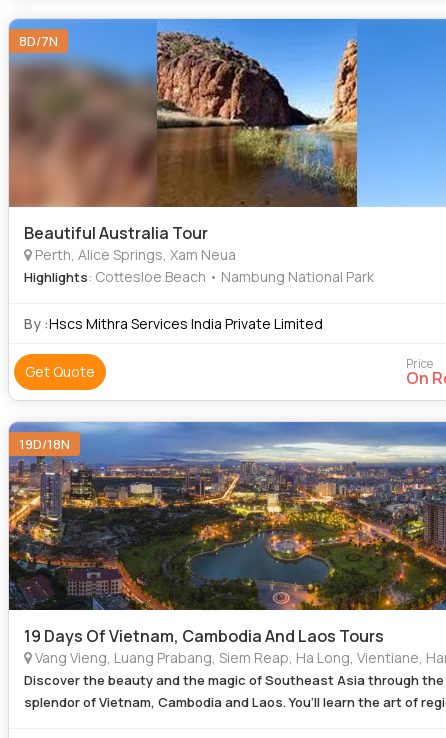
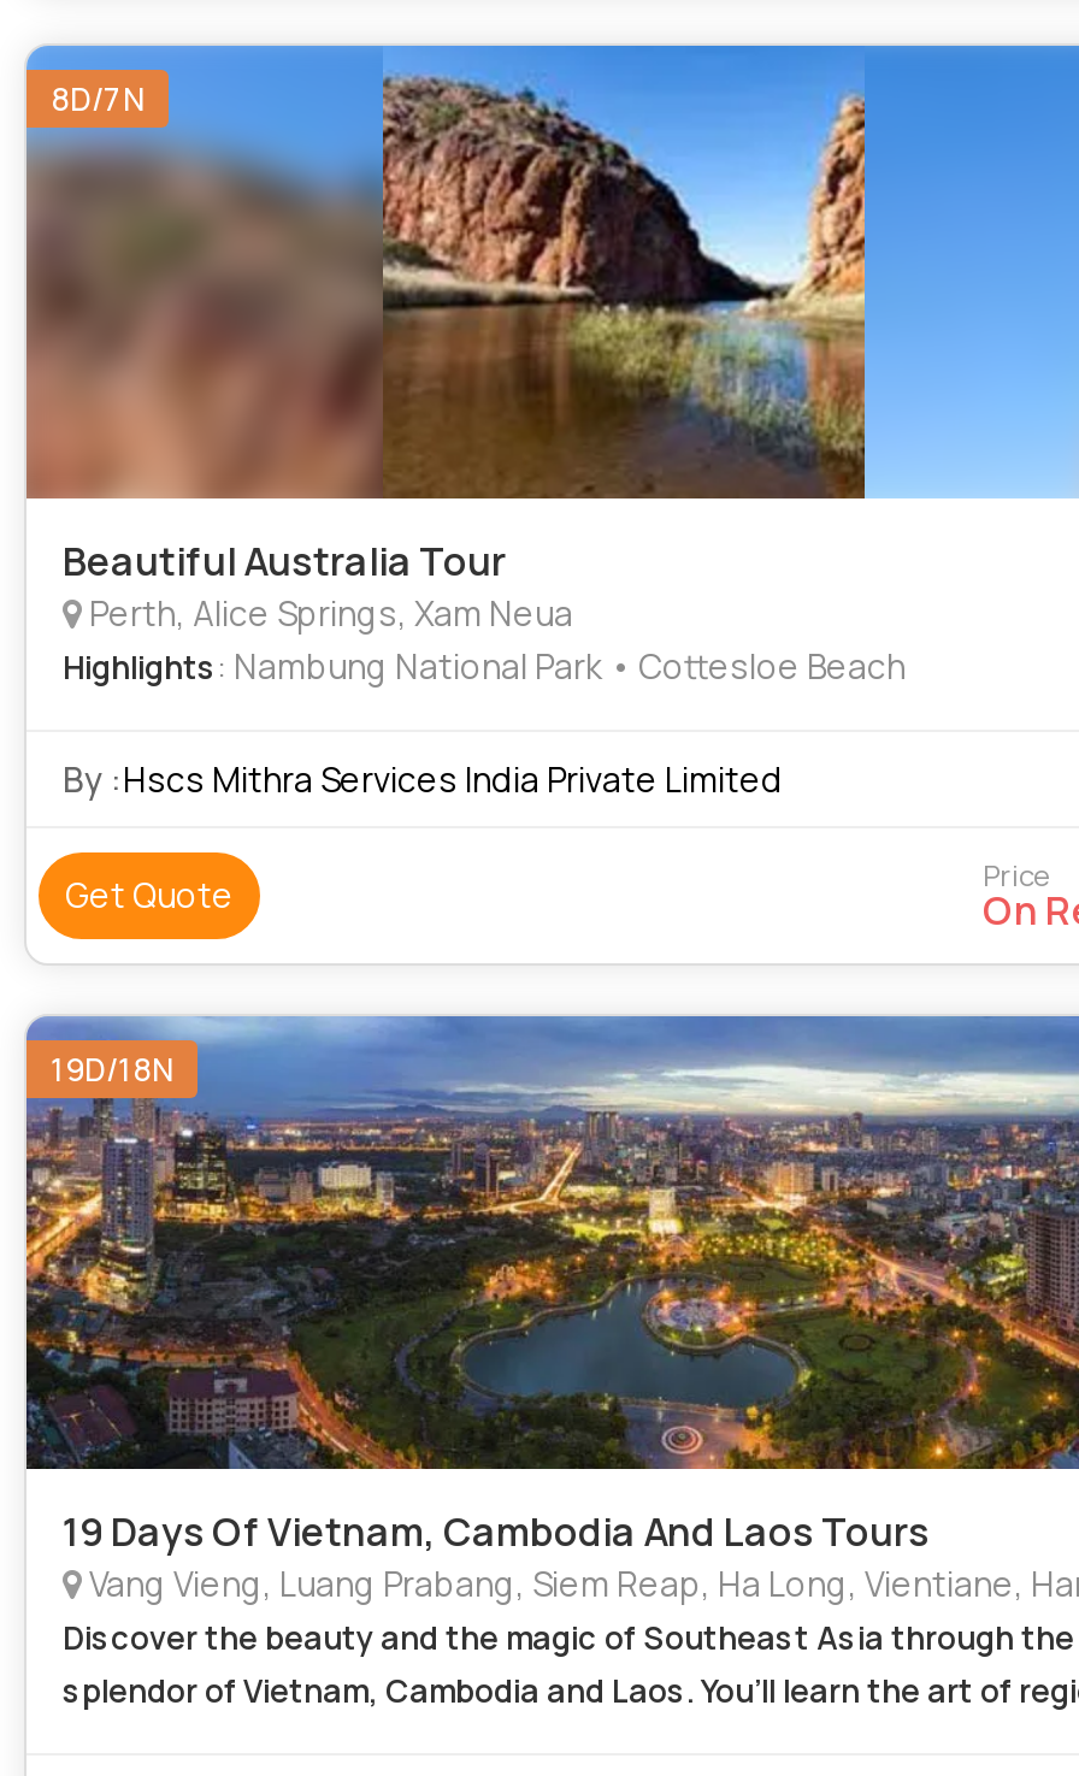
[24,267,374,286] Highlights: Cottesloe Beach • Nambung National Park -> [63,643,906,689] Highlights: Nambung National Park • Cottesloe Beach

